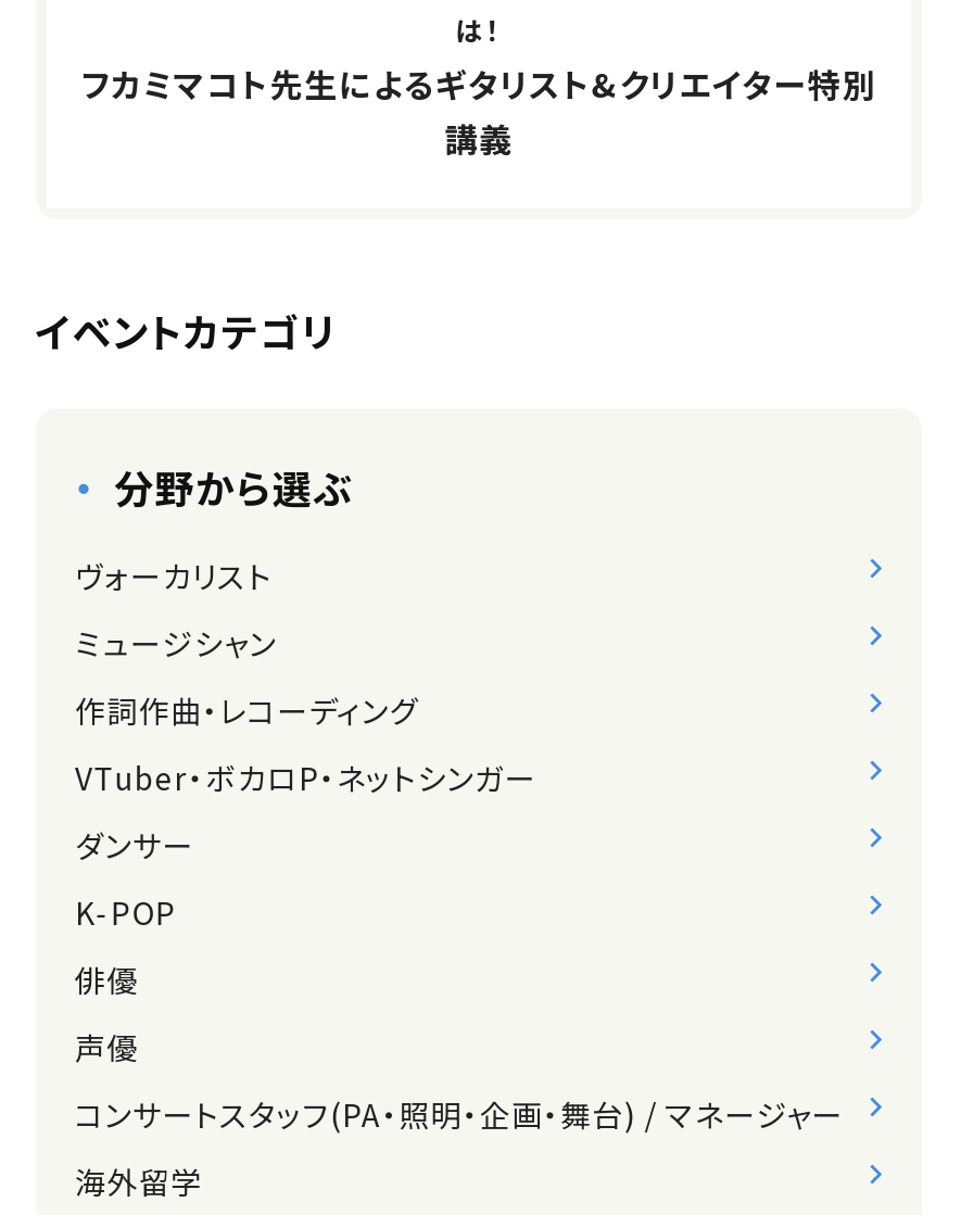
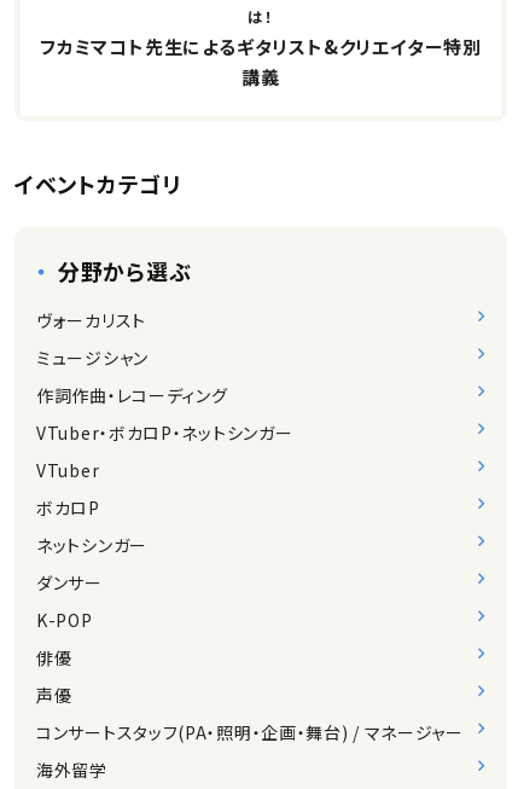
none -> [36,458,147,557] VTuber | ボカロP | ネットシンガー

